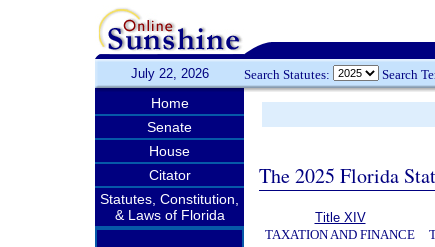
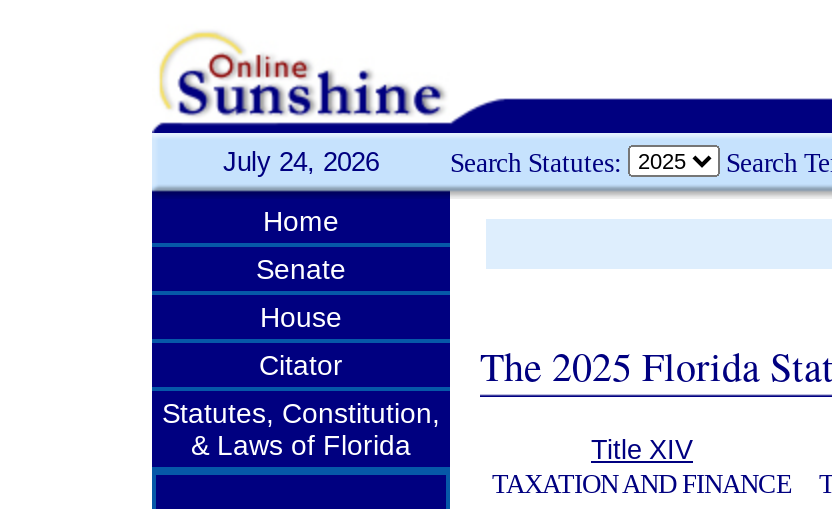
[130,66,208,81] July 22, 2026 -> [223,147,379,177] July 24, 2026

